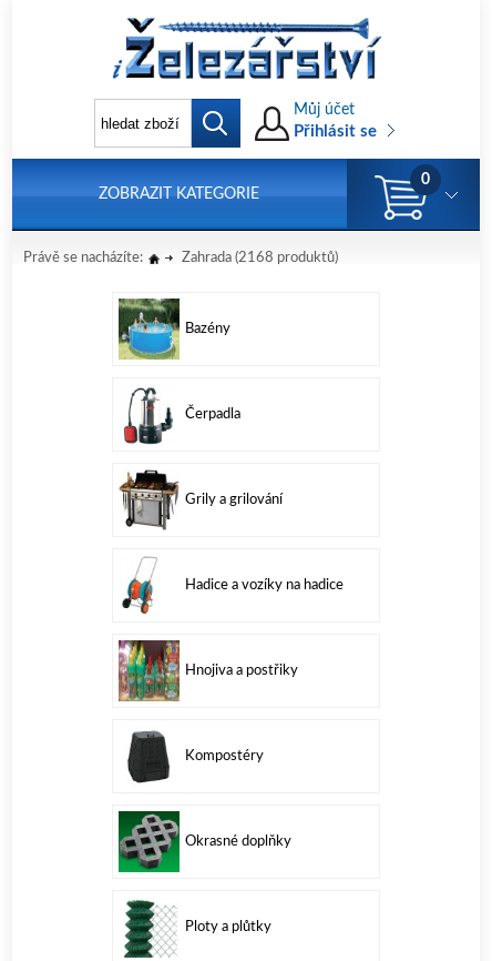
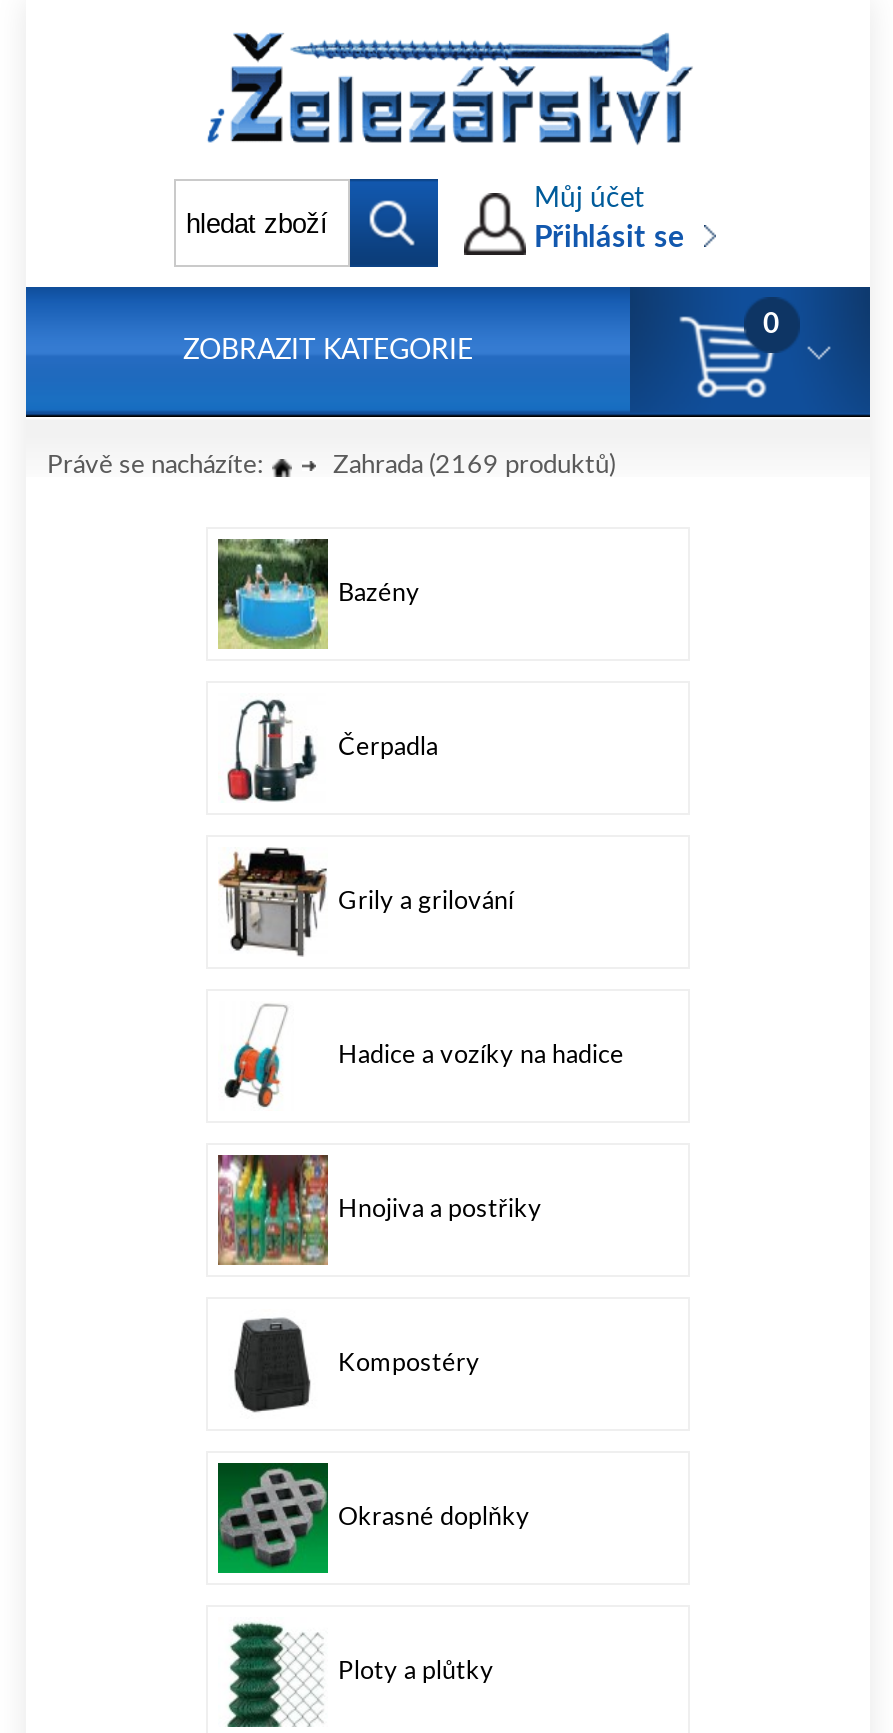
[182,251,338,265] Zahrada (2168 produktů) -> [333,453,615,479] Zahrada (2169 produktů)

